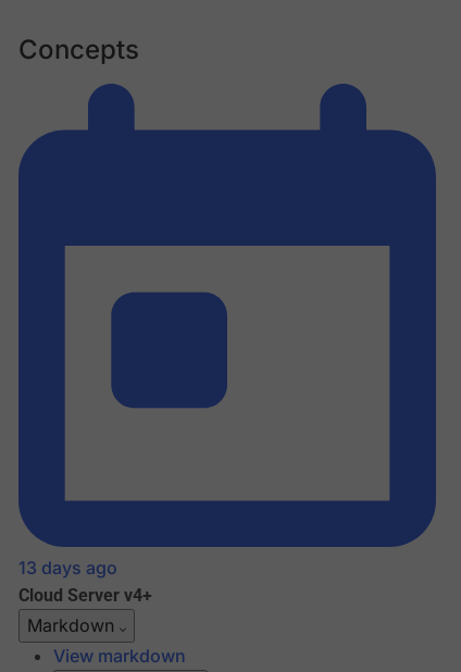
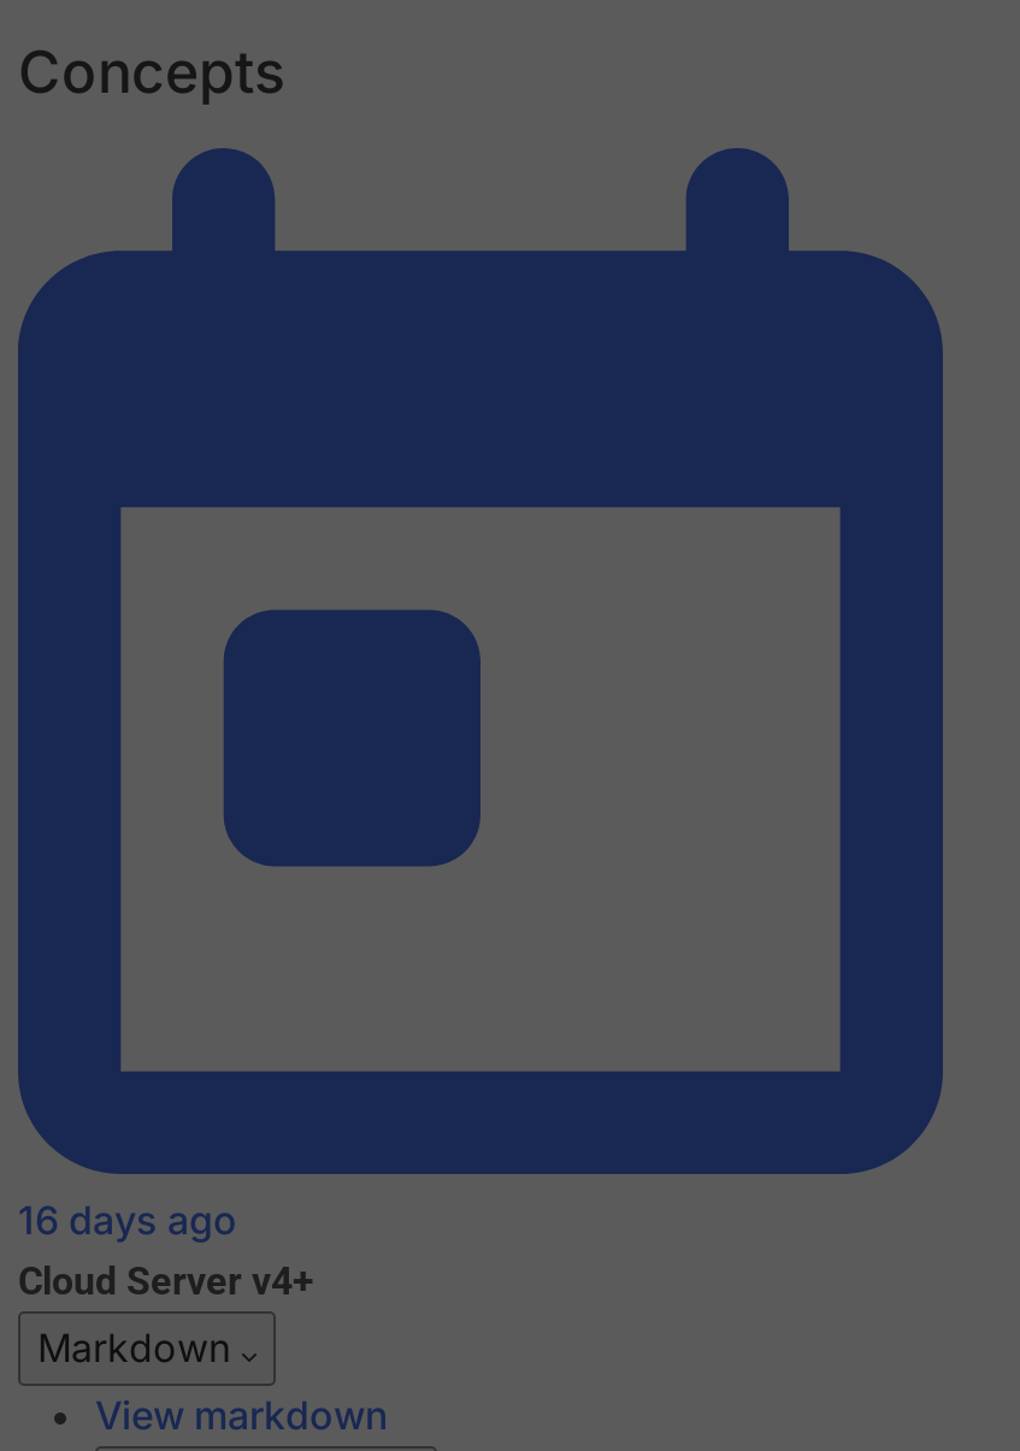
[18,557,117,579] 13 days ago -> [18,1197,237,1245] 16 days ago

